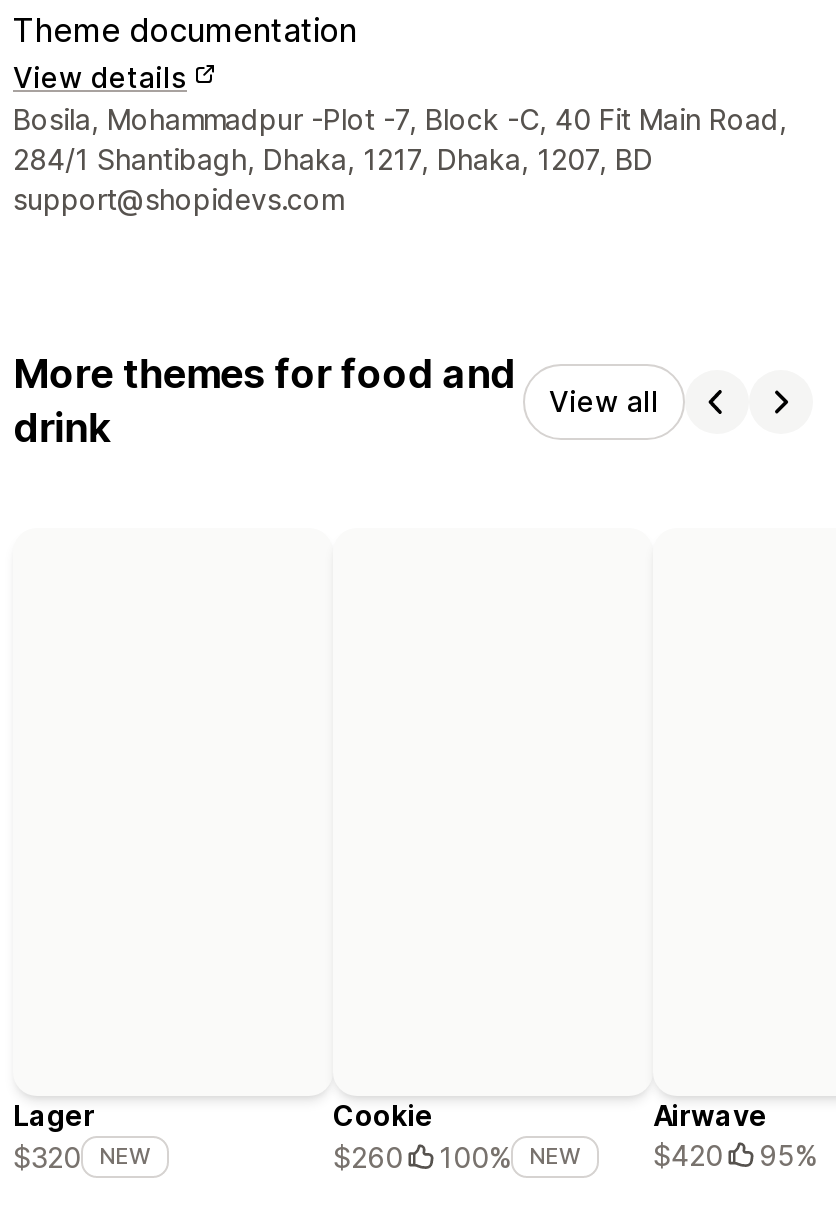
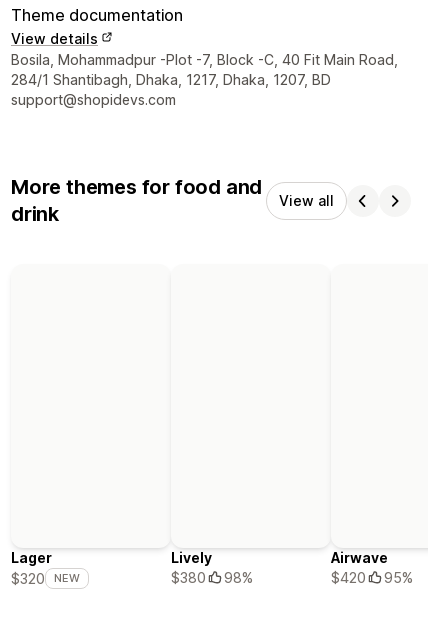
[333,1099,581,1174] Cookie | $260 | 100% | NEW -> [171,549,253,586] Lively | $380 | 98%

